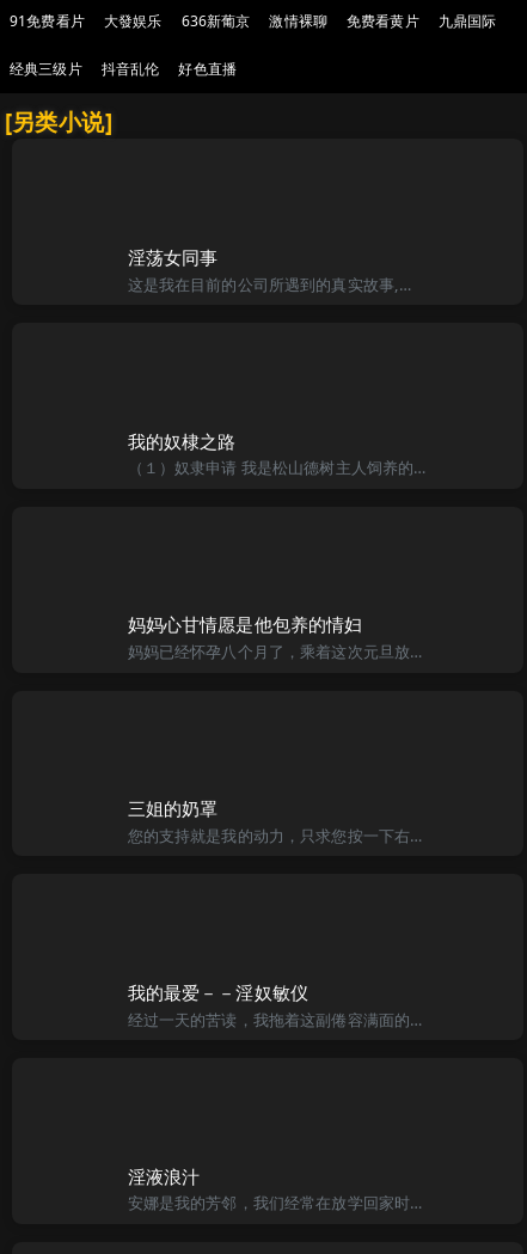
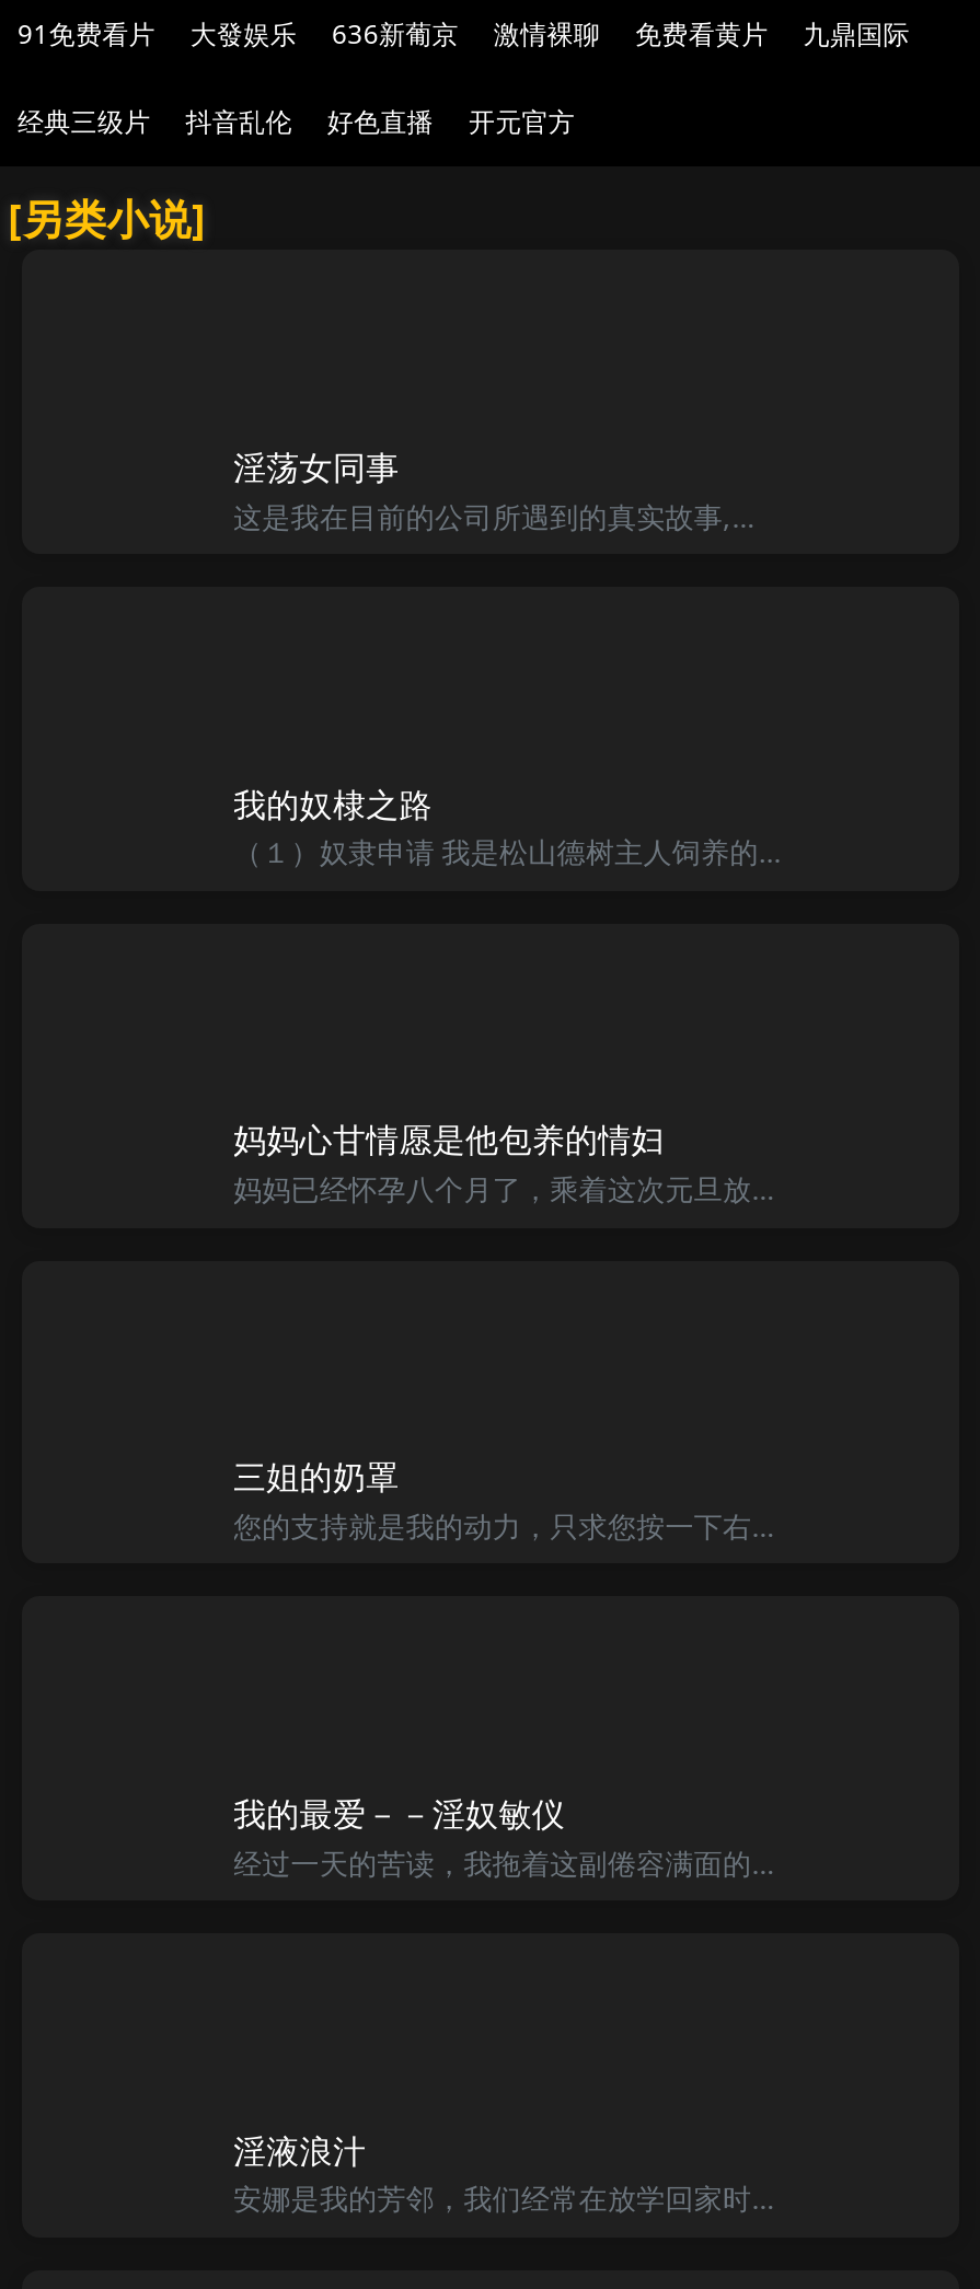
none -> [469,103,575,140] 开元官方

